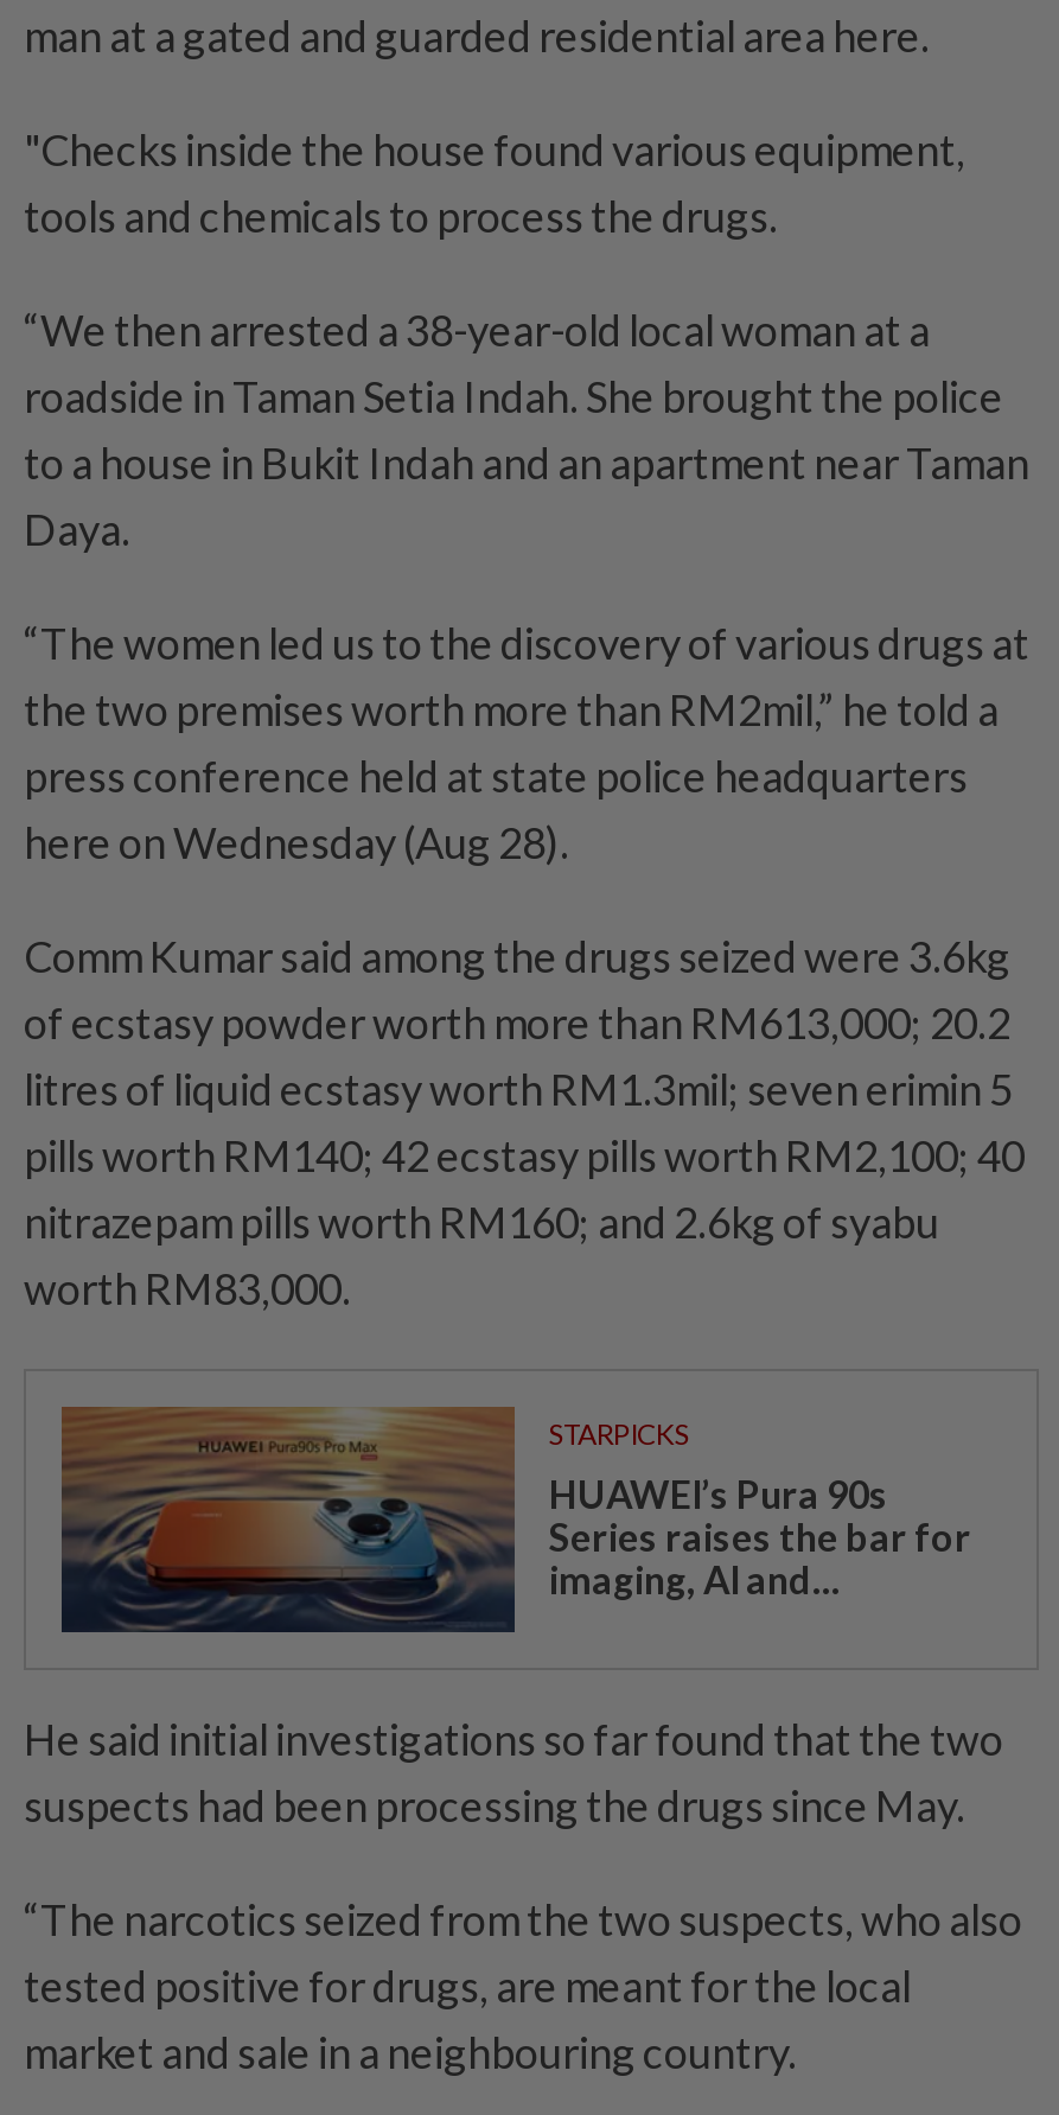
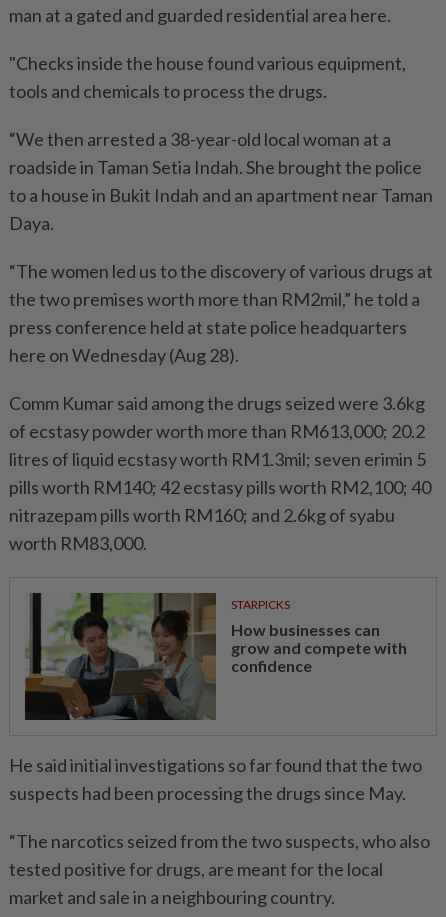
[59,1404,971,1635] [image] | HUAWEI’s Pura 90s | Series raises the bar for | imaging, AI and... -> [24,592,406,721] [image] | How businesses can | grow and compete with | confidence

